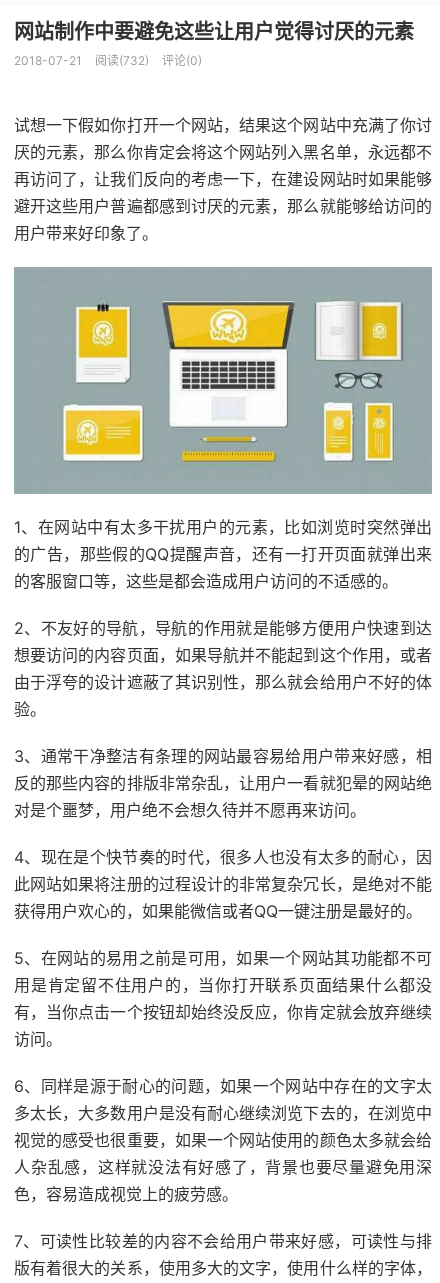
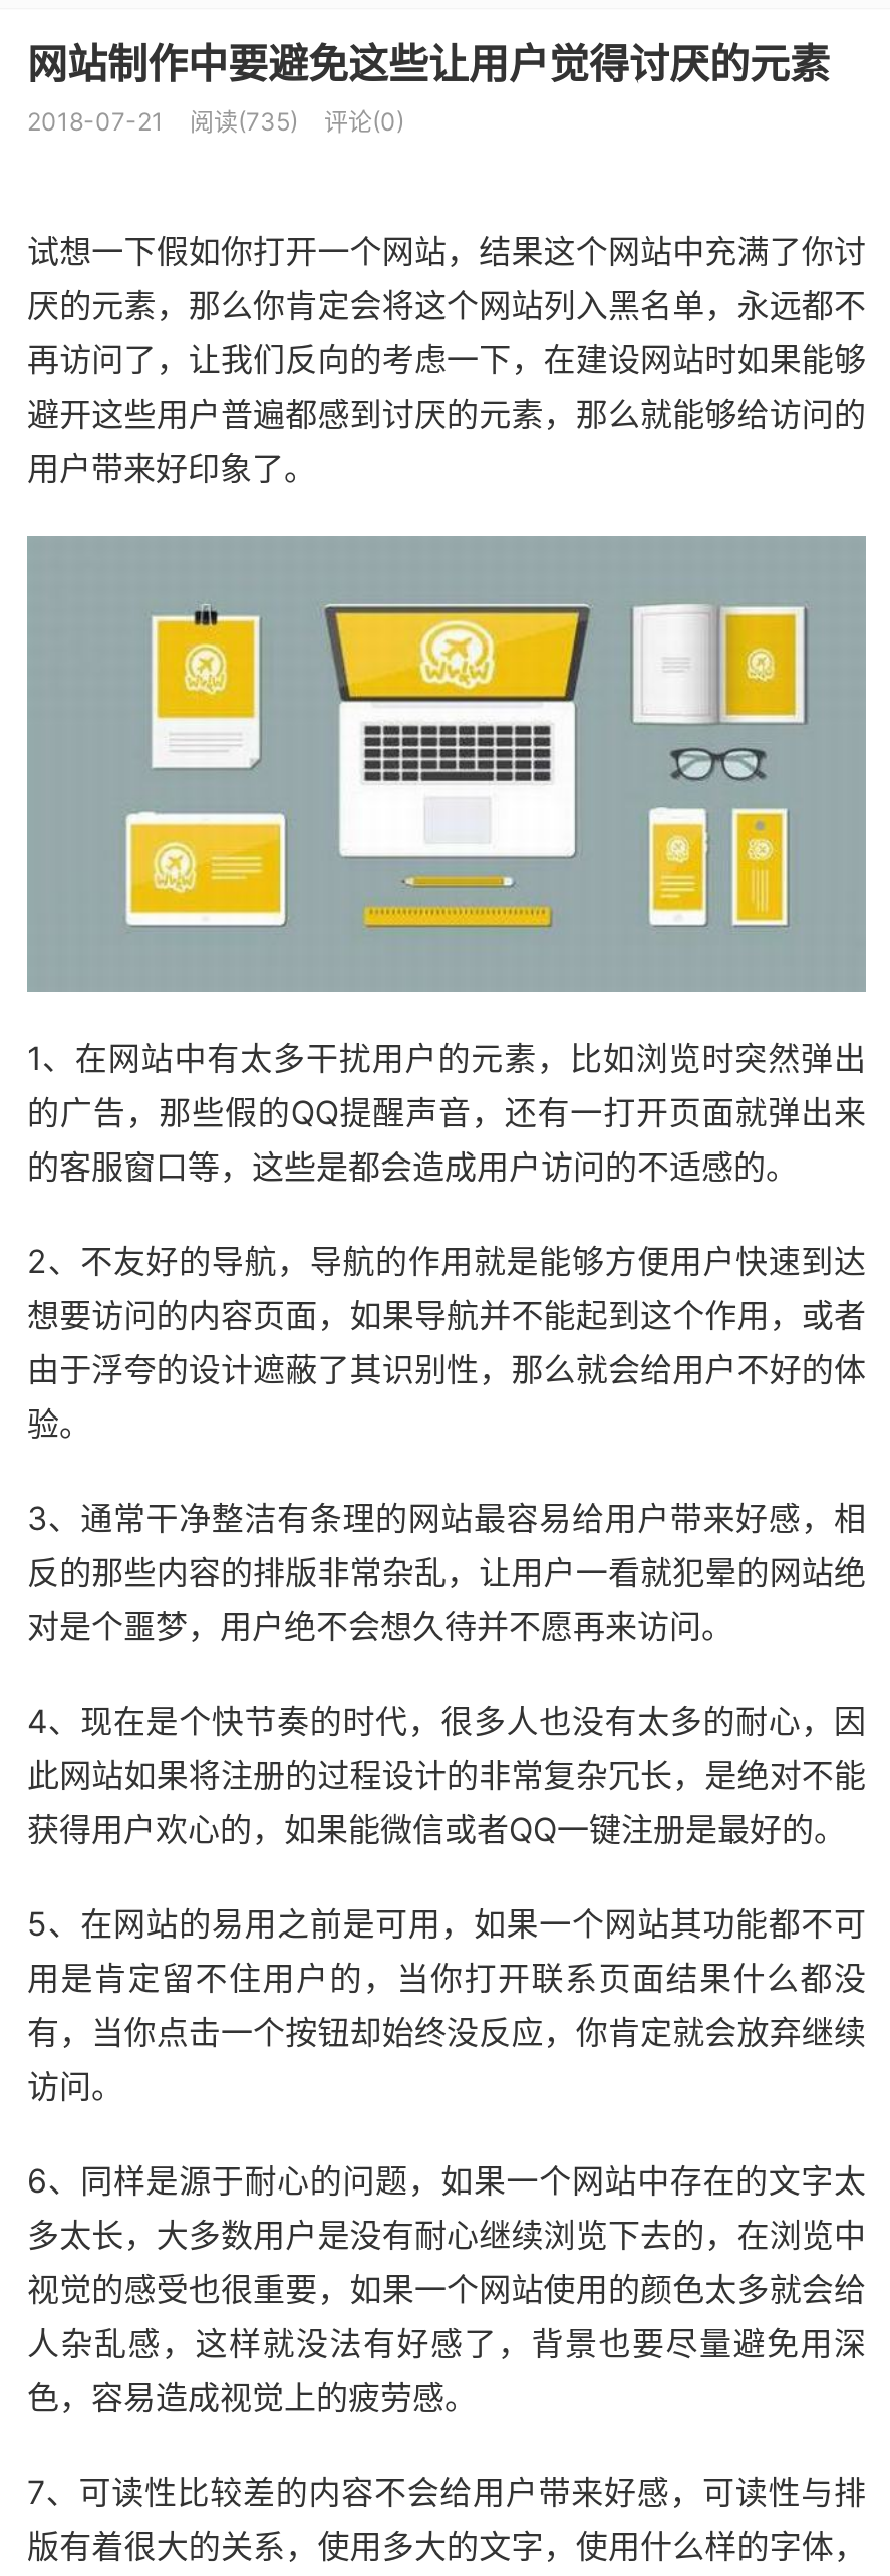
[14,53,202,68] 2018-07-21 阅读(732) 评论(0) -> [27,106,404,137] 2018-07-21 阅读(735) 评论(0)

